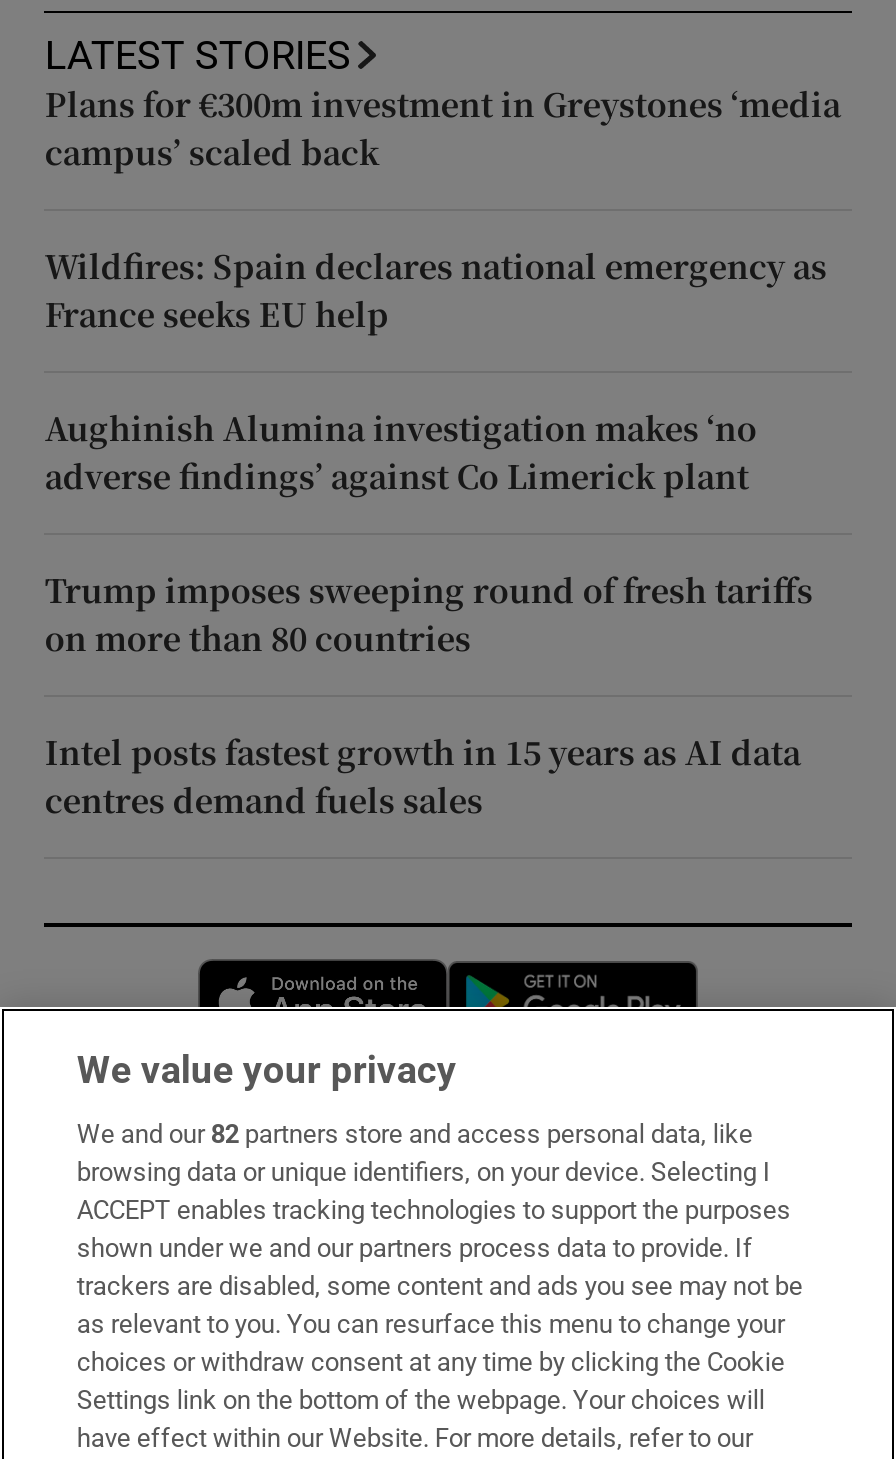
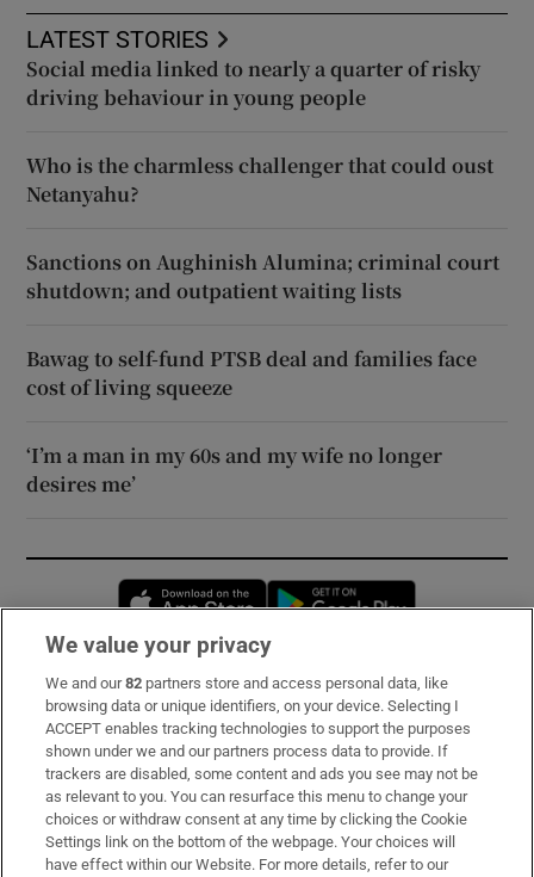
[45,81,841,175] Plans for €300m investment in Greystones ‘media | campus’ scaled back -> [27,55,481,111] Social media linked to nearly a quarter of risky | driving behaviour in young people
[45,243,827,337] Wildfires: Spain declares national emergency as | France seeks EU help -> [27,151,494,207] Who is the charmless challenger that could oust | Netanyahu?
[45,405,757,499] Aughinish Alumina investigation makes ‘no | adverse findings’ against Co Limerick plant -> [27,248,500,304] Sanctions on Aughinish Alumina; criminal court | shutdown; and outpatient waiting lists
[45,567,813,661] Trump imposes sweeping round of fresh tariffs | on more than 80 countries -> [27,344,477,401] Bawag to self-fund PTSB deal and families face | cost of living squeeze
[45,729,801,823] Intel posts fastest growth in 15 years as AI data | centres demand fuels sales -> [27,441,443,497] ‘I’m a man in my 60s and my wife no longer | desires me’

